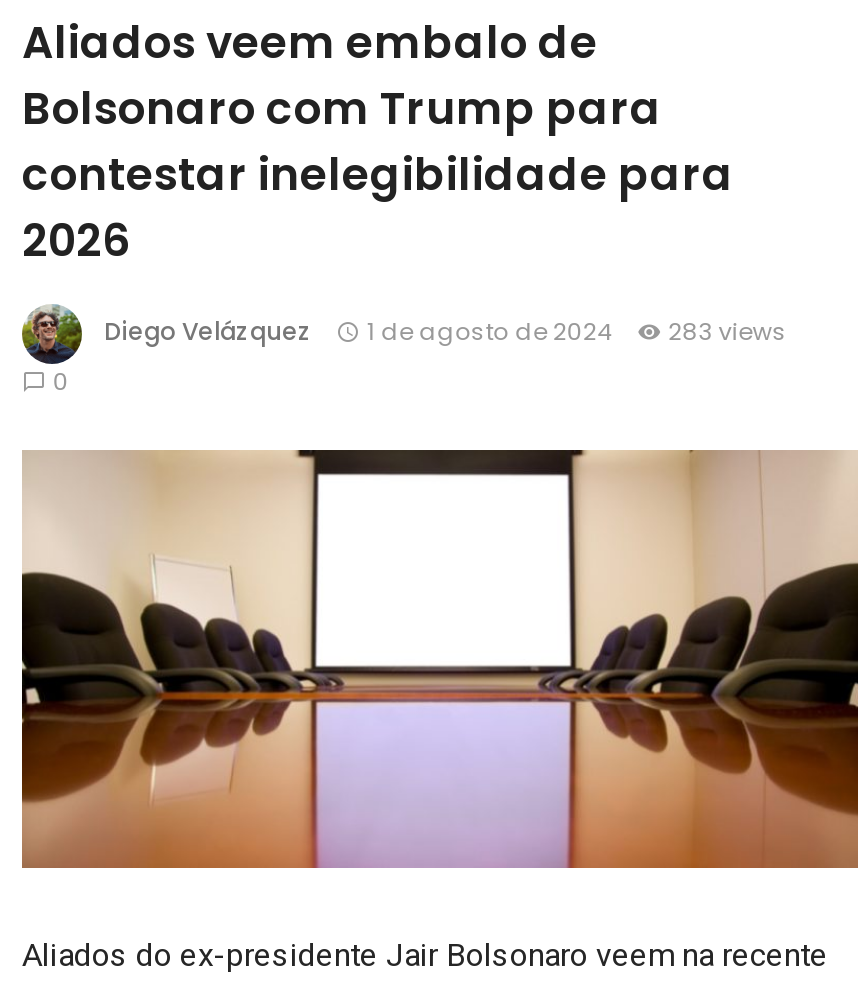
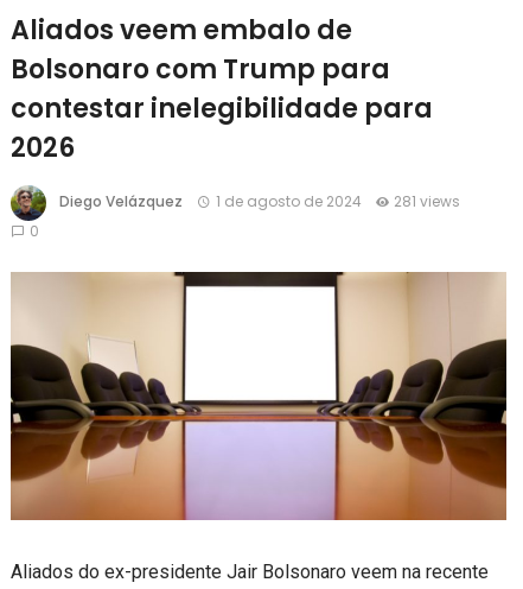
[104,315,786,349] Diego Velázquez 1 de agosto de 2024 283 views -> [59,192,460,212] Diego Velázquez 1 de agosto de 2024 281 views

